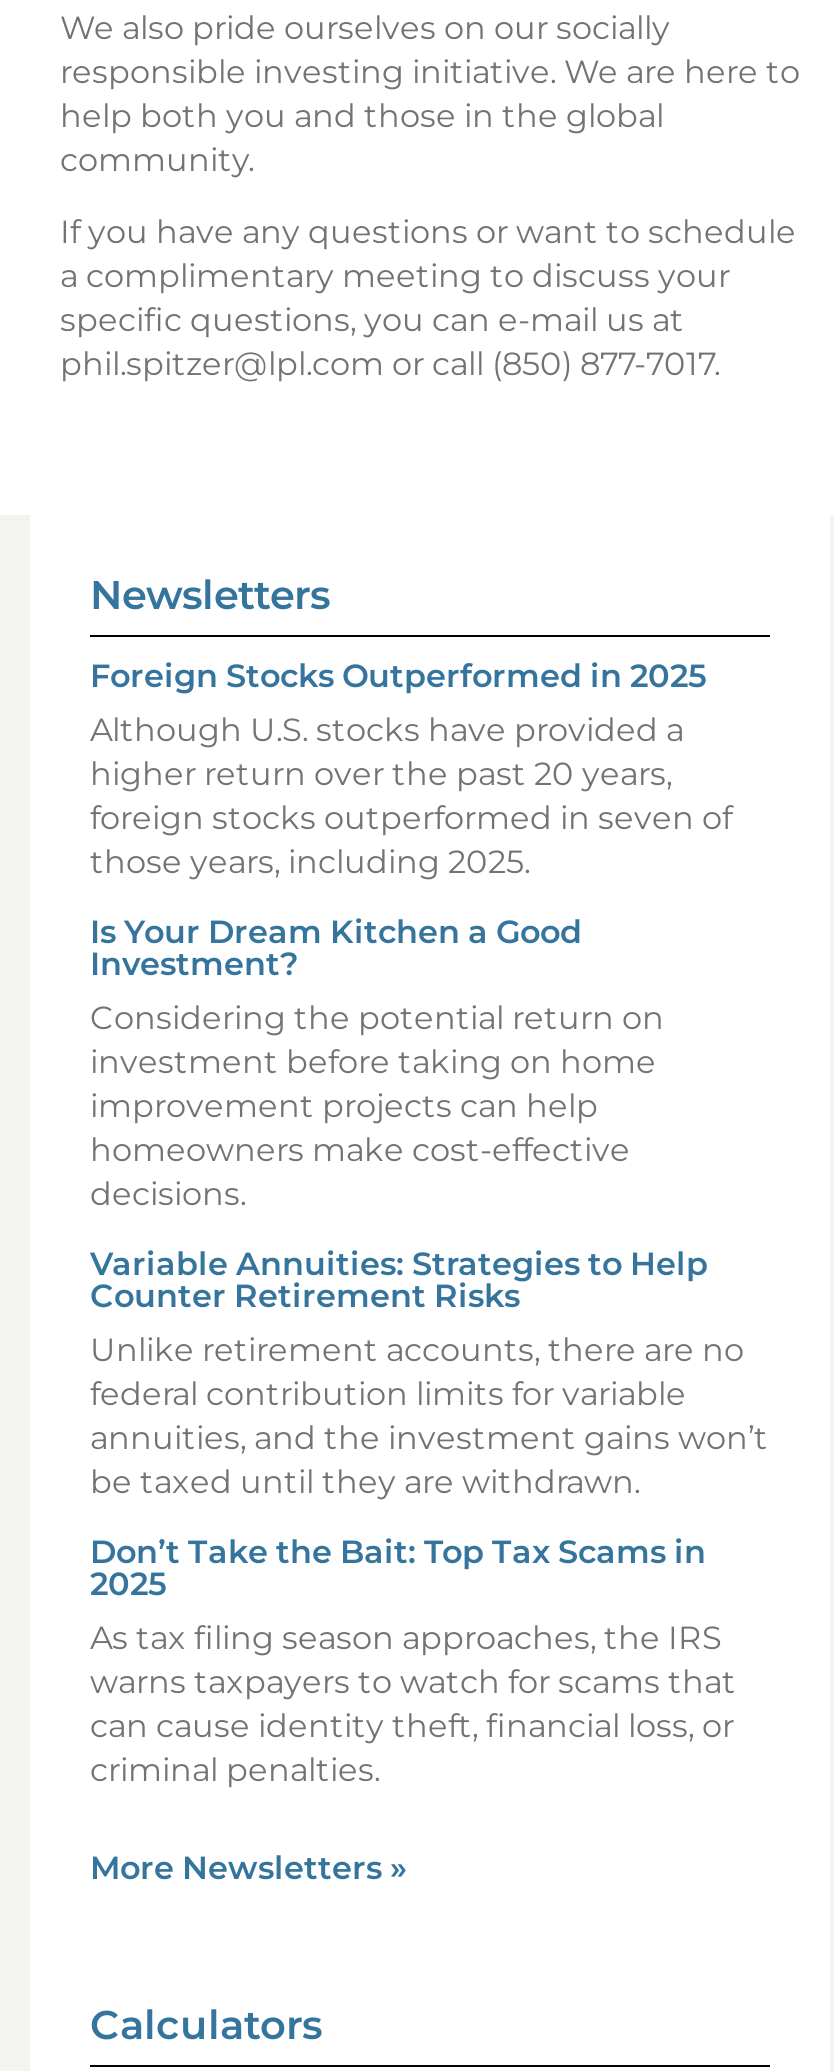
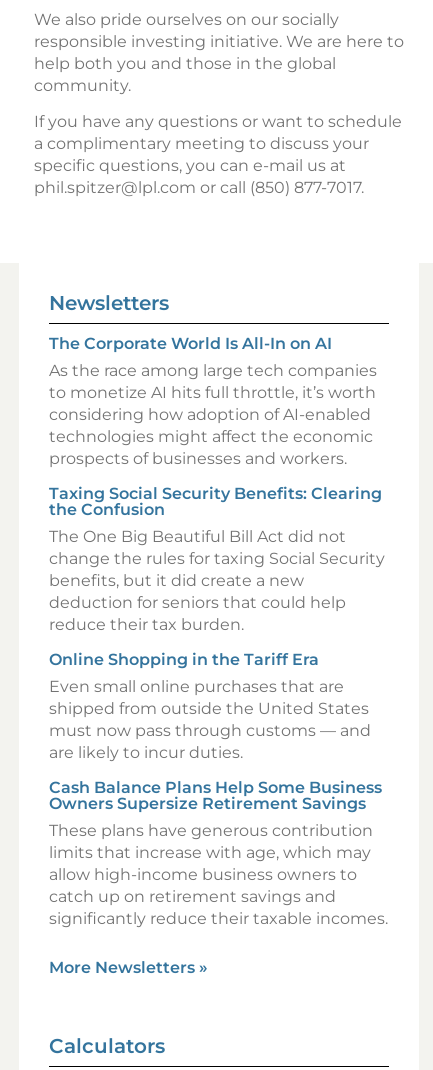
[90,657,732,881] Foreign Stocks Outperformed in 2025 | Although U.S. stocks have provided a | higher return over the past 20 years, | foreign stocks outperformed in seven of | those years, including 2025. -> [49,334,377,468] The Corporate World Is All-In on AI | As the race among large tech companies | to monetize AI hits full throttle, it’s worth | considering how adoption of AI-enabled | technologies might affect the economic | prospects of businesses and workers.
[90,913,664,1213] Is Your Dream Kitchen a Good | Investment? | Considering the potential return on | investment before taking on home | improvement projects can help | homeowners make cost-effective | decisions. -> [49,484,385,634] Taxing Social Security Benefits: Clearing | the Confusion | The One Big Beautiful Bill Act did not | change the rules for taxing Social Security | benefits, but it did create a new | deduction for seniors that could help | reduce their tax burden.
[90,1245,768,1501] Variable Annuities: Strategies to Help | Counter Retirement Risks | Unlike retirement accounts, there are no | federal contribution limits for variable | annuities, and the investment gains won’t | be taxed until they are withdrawn. -> [49,650,371,762] Online Shopping in the Tariff Era | Even small online purchases that are | shipped from outside the United States | must now pass through customs — and | are likely to incur duties.
[90,1533,736,1789] Don’t Take the Bait: Top Tax Scams in | 2025 | As tax filing season approaches, the IRS | warns taxpayers to watch for scams that | can cause identity theft, financial loss, or | criminal penalties. -> [49,778,388,928] Cash Balance Plans Help Some Business | Owners Supersize Retirement Savings | These plans have generous contribution | limits that increase with age, which may | allow high-income business owners to | catch up on retirement savings and | significantly reduce their taxable incomes.

